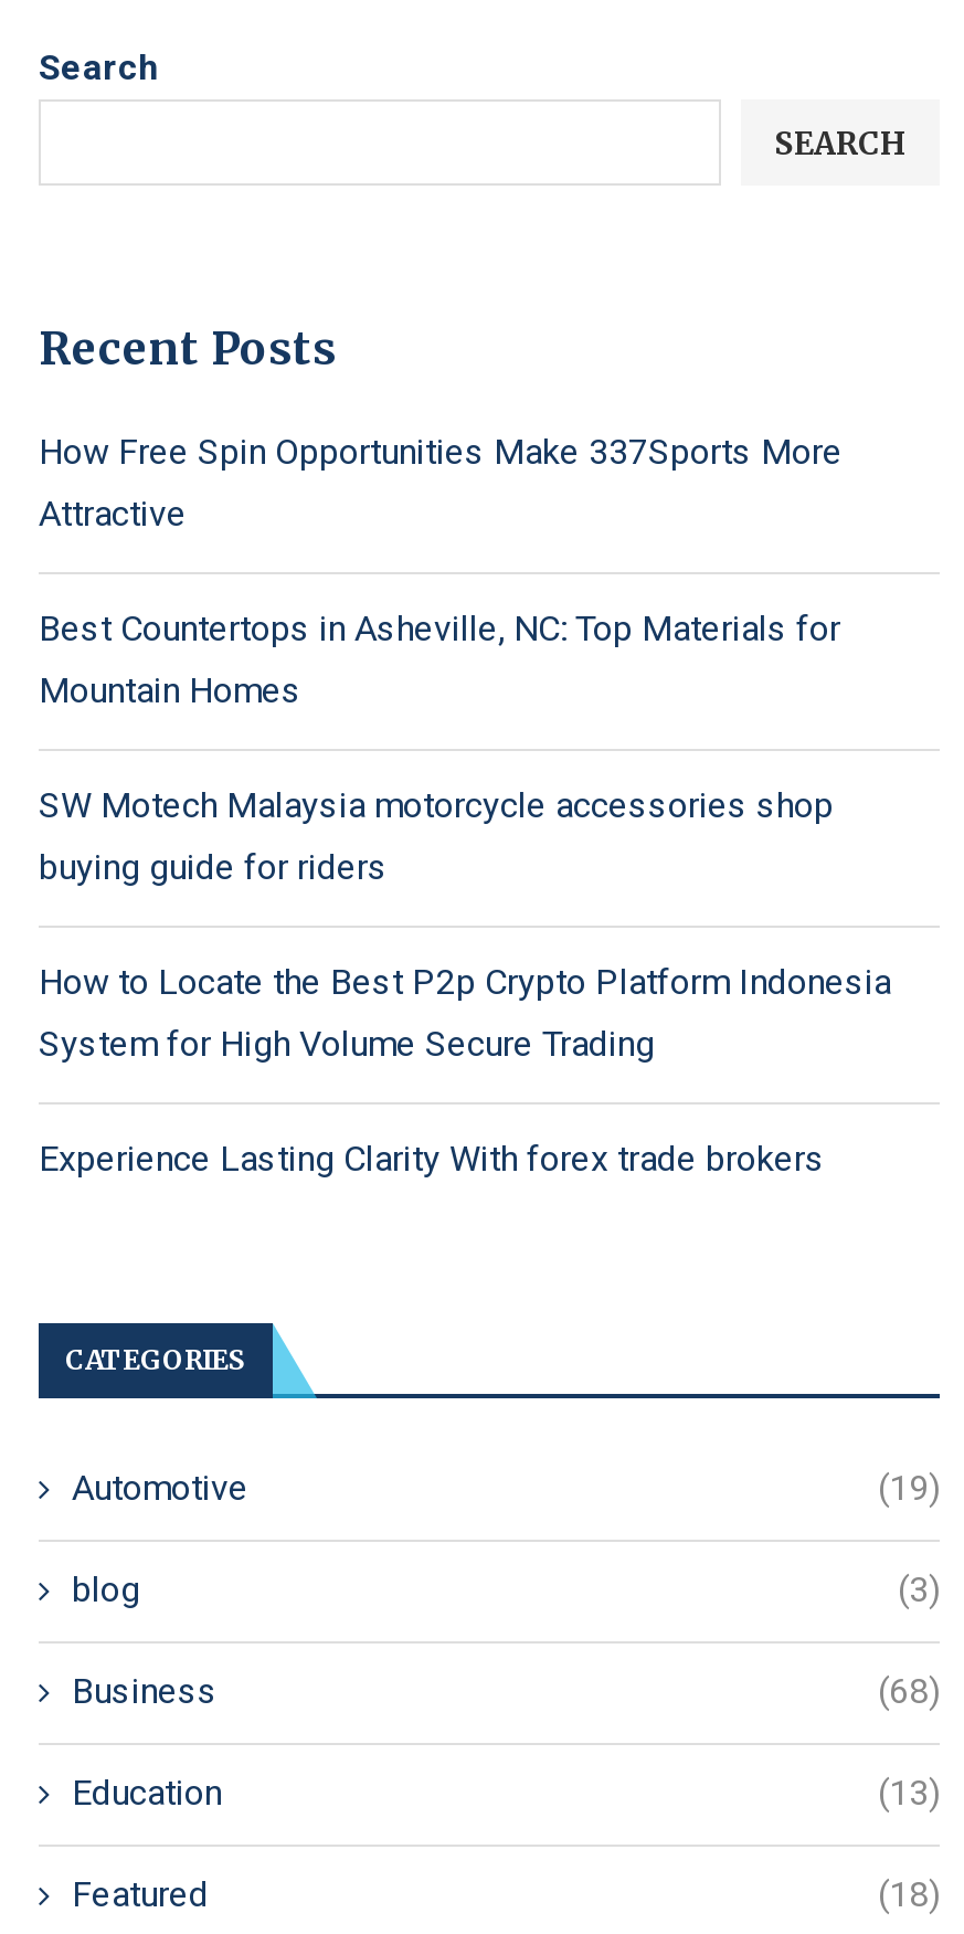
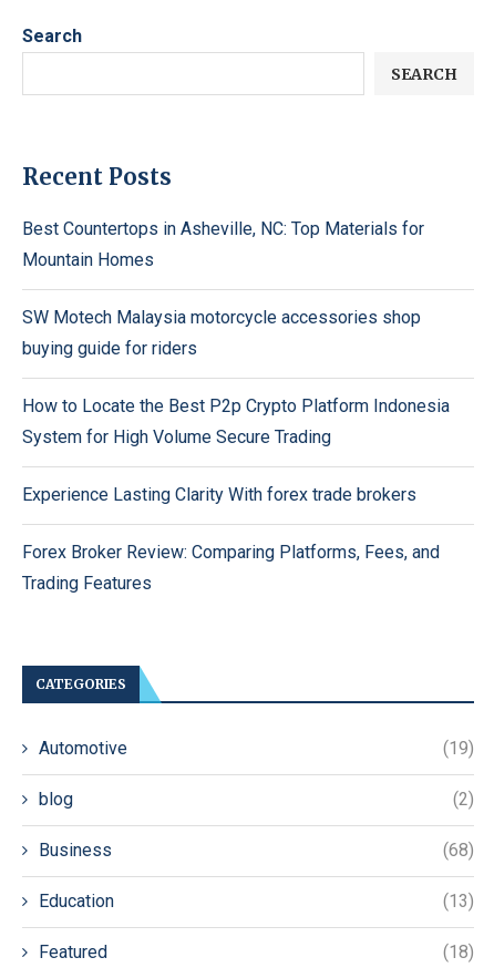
[39,431,843,535] How Free Spin Opportunities Make 337Sports More | Attractive -> none
moved [39,607,891,1180] -> [22,218,450,505]: Best Countertops in Asheville, NC: Top Materials for | Mountain Homes | SW Motech Malaysia motorcycle accessories shop | buying guide for riders | How to Locate the Best P2p Crypto Platform Indonesia | System for High Volume Secure Trading | Experience Lasting Clarity With forex trade brokers
none -> [22,542,440,594] Forex Broker Review: Comparing Platforms, Fees, and | Trading Features
[898,1568,940,1610] (3) -> [453,789,474,810] (2)

